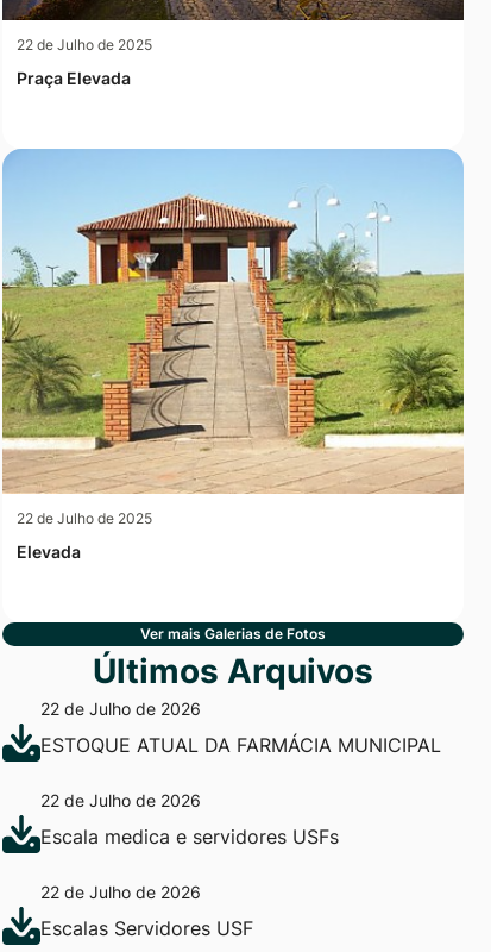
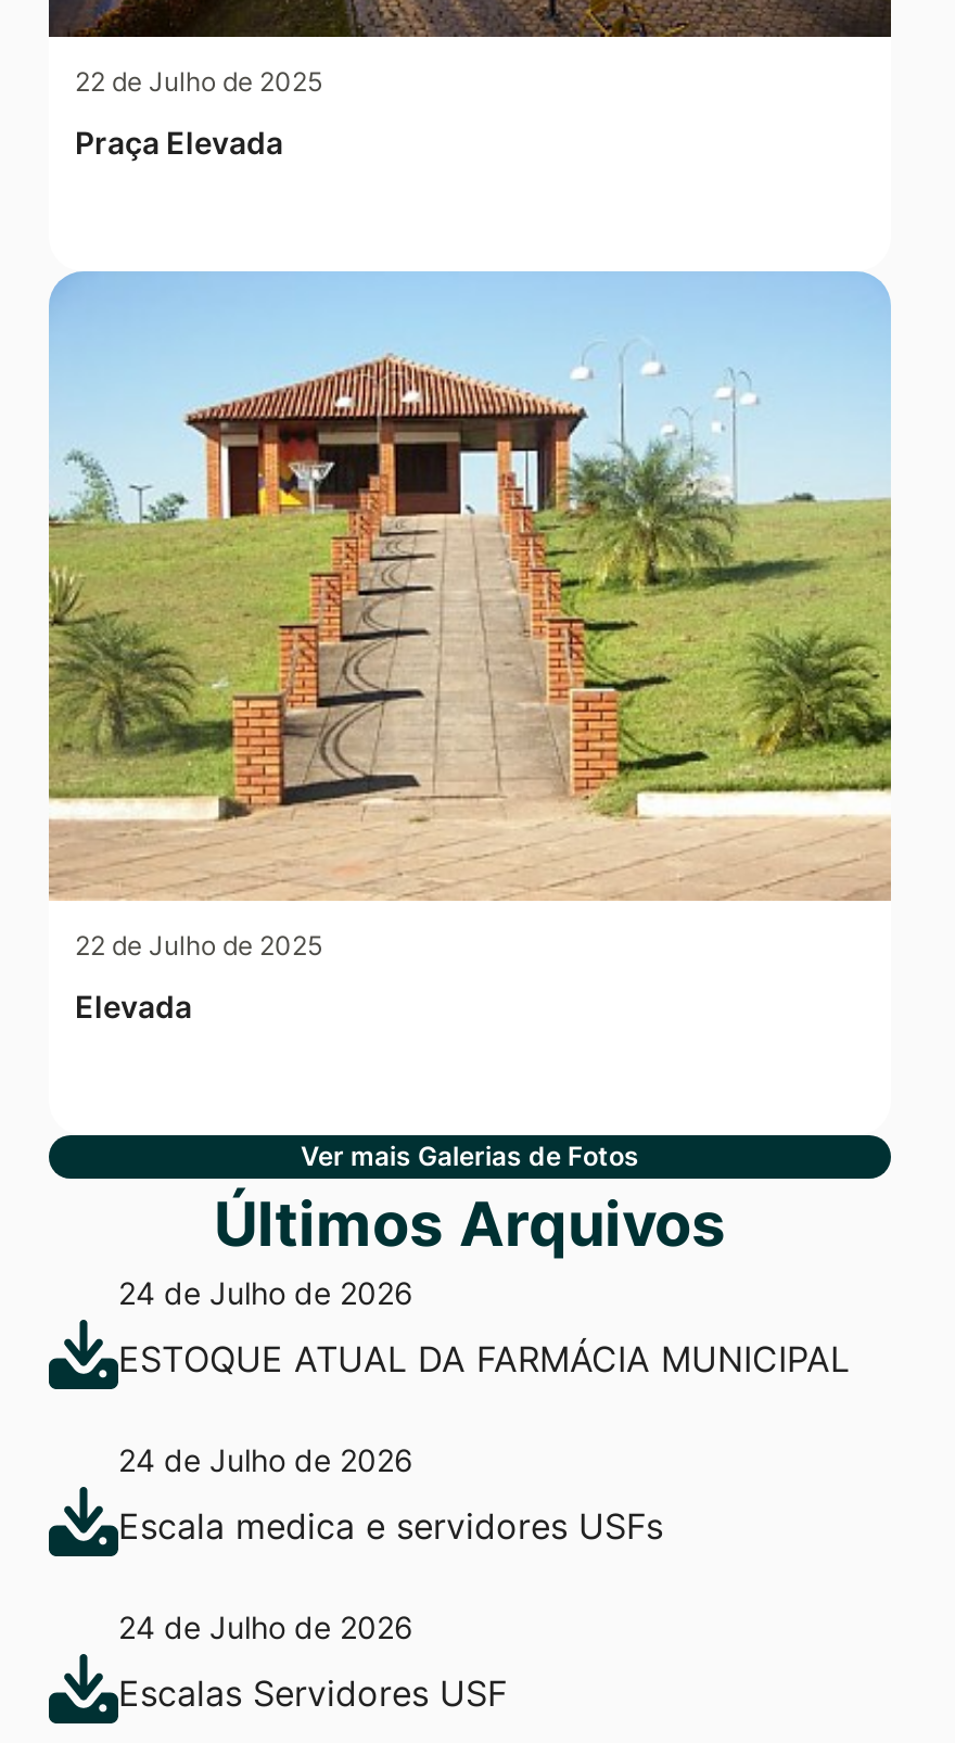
[40,698,201,718] 22 de Julho de 2026 -> [118,1273,413,1310] 24 de Julho de 2026
[40,790,201,810] 22 de Julho de 2026 -> [118,1441,413,1478] 24 de Julho de 2026
[40,881,201,902] 22 de Julho de 2026 -> [118,1608,413,1645] 24 de Julho de 2026

